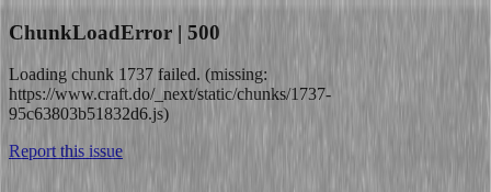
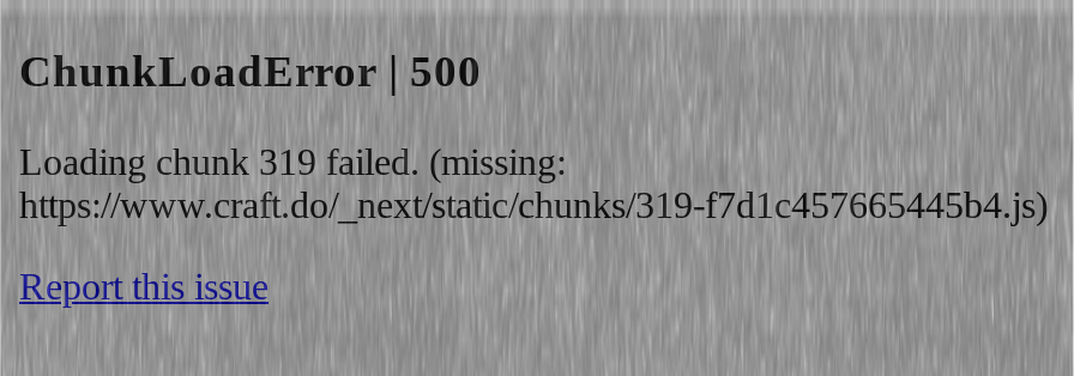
[9,65,331,123] Loading chunk 1737 failed. (missing: | https://www.craft.do/_next/static/chunks/1737- | 95c63803b51832d6.js) -> [19,142,1048,226] Loading chunk 319 failed. (missing: | https://www.craft.do/_next/static/chunks/319-f7d1c457665445b4.js)

